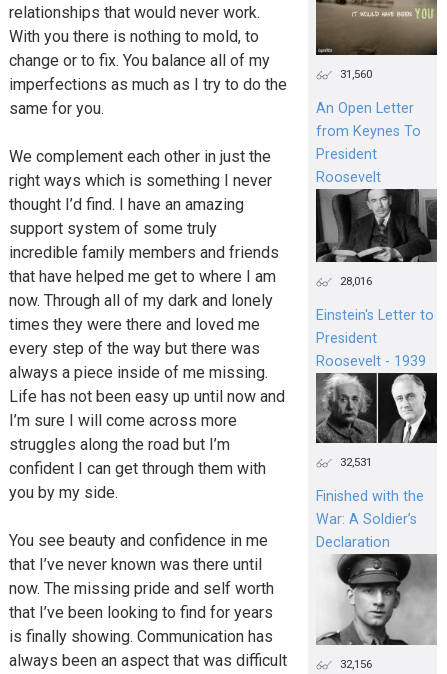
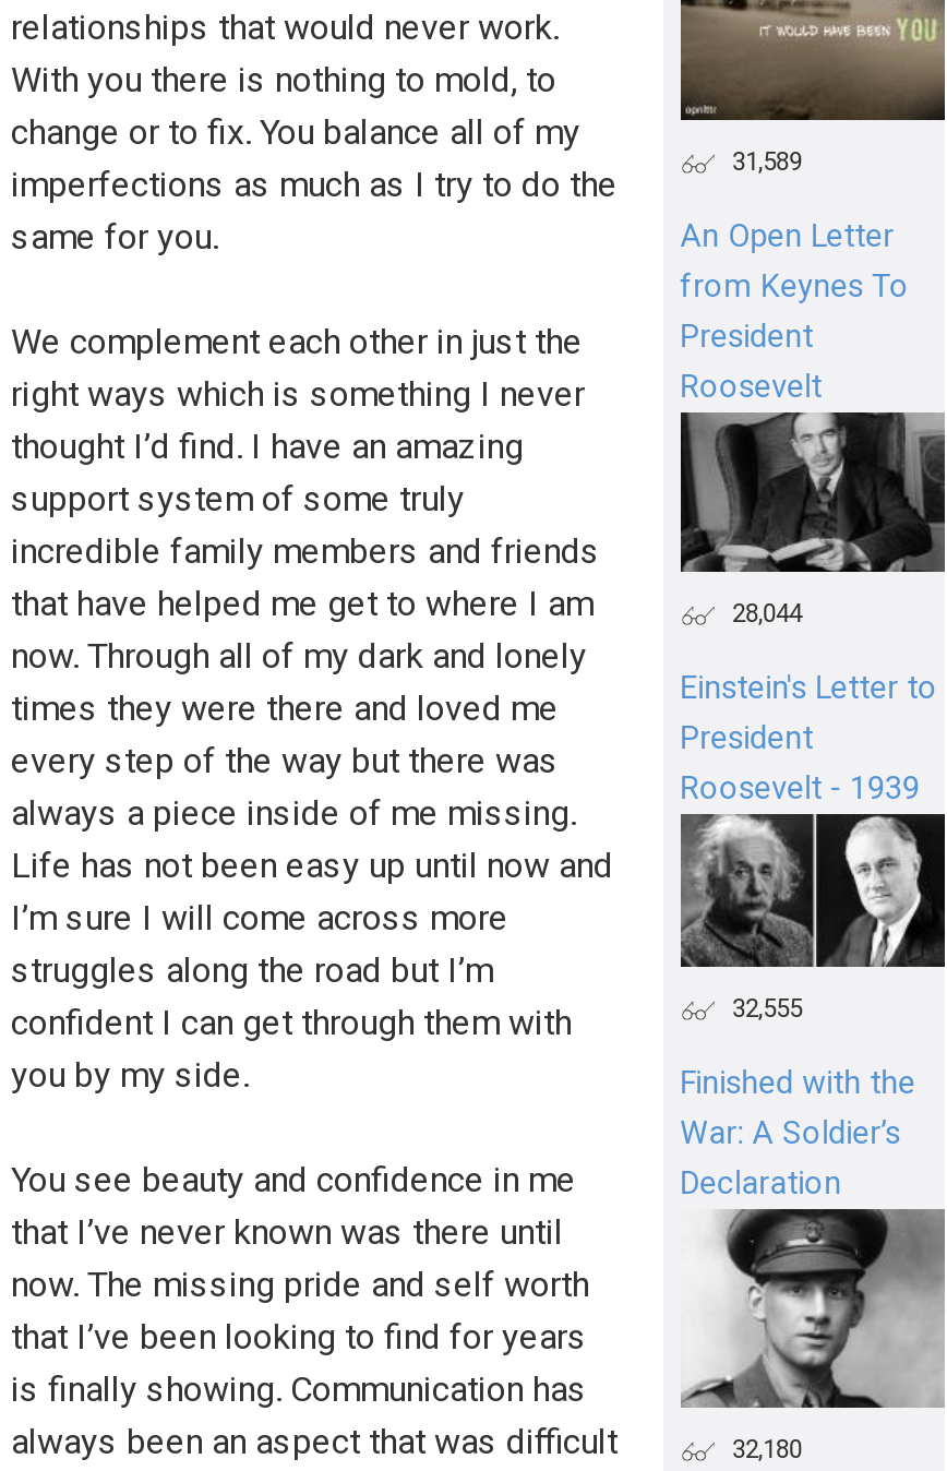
[340,67,372,81] 31,560 -> [733,146,802,177] 31,589
[340,274,372,288] 28,016 -> [733,598,802,628] 28,044
[340,455,372,469] 32,531 -> [733,994,802,1024] 32,555
[340,657,372,671] 32,156 -> [733,1435,802,1465] 32,180

